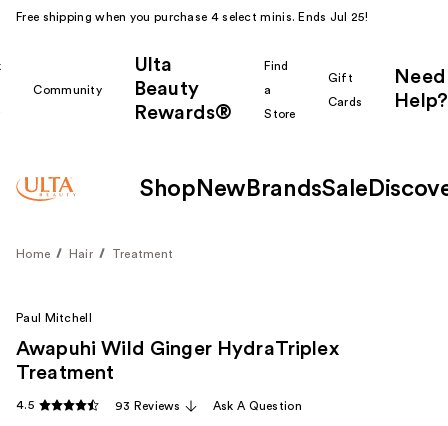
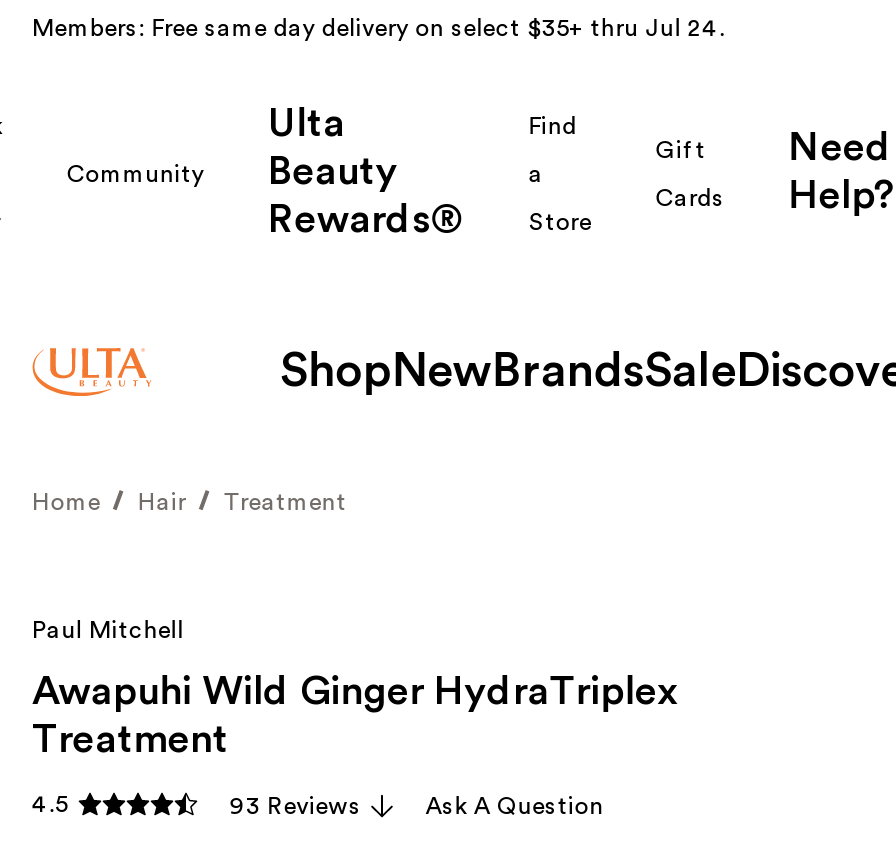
[16,11,368,23] Free shipping when you purchase 4 select minis. Ends Jul 25! -> [32,16,725,40] Members: Free same day delivery on select $35+ thru Jul 24.

